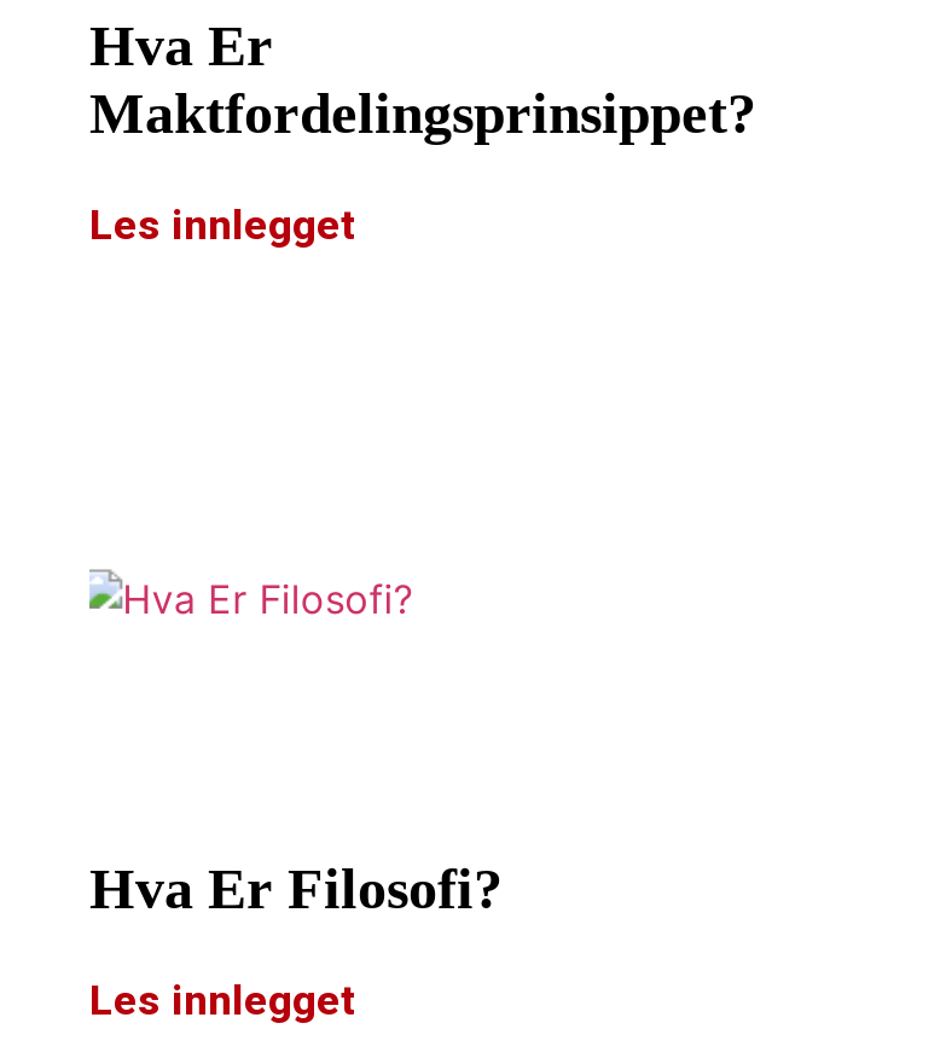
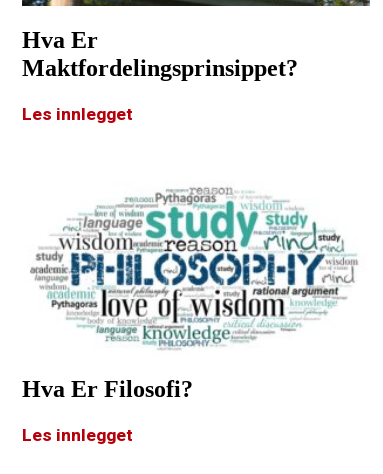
none -> [22,187,358,350] [image]

